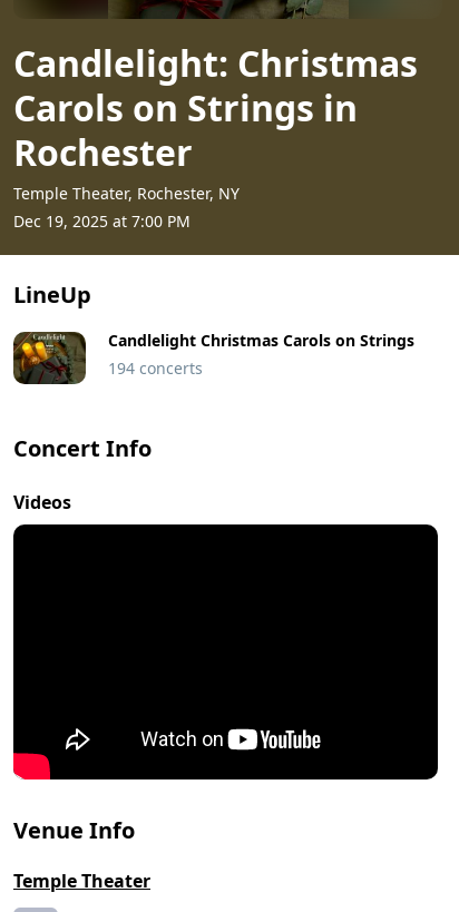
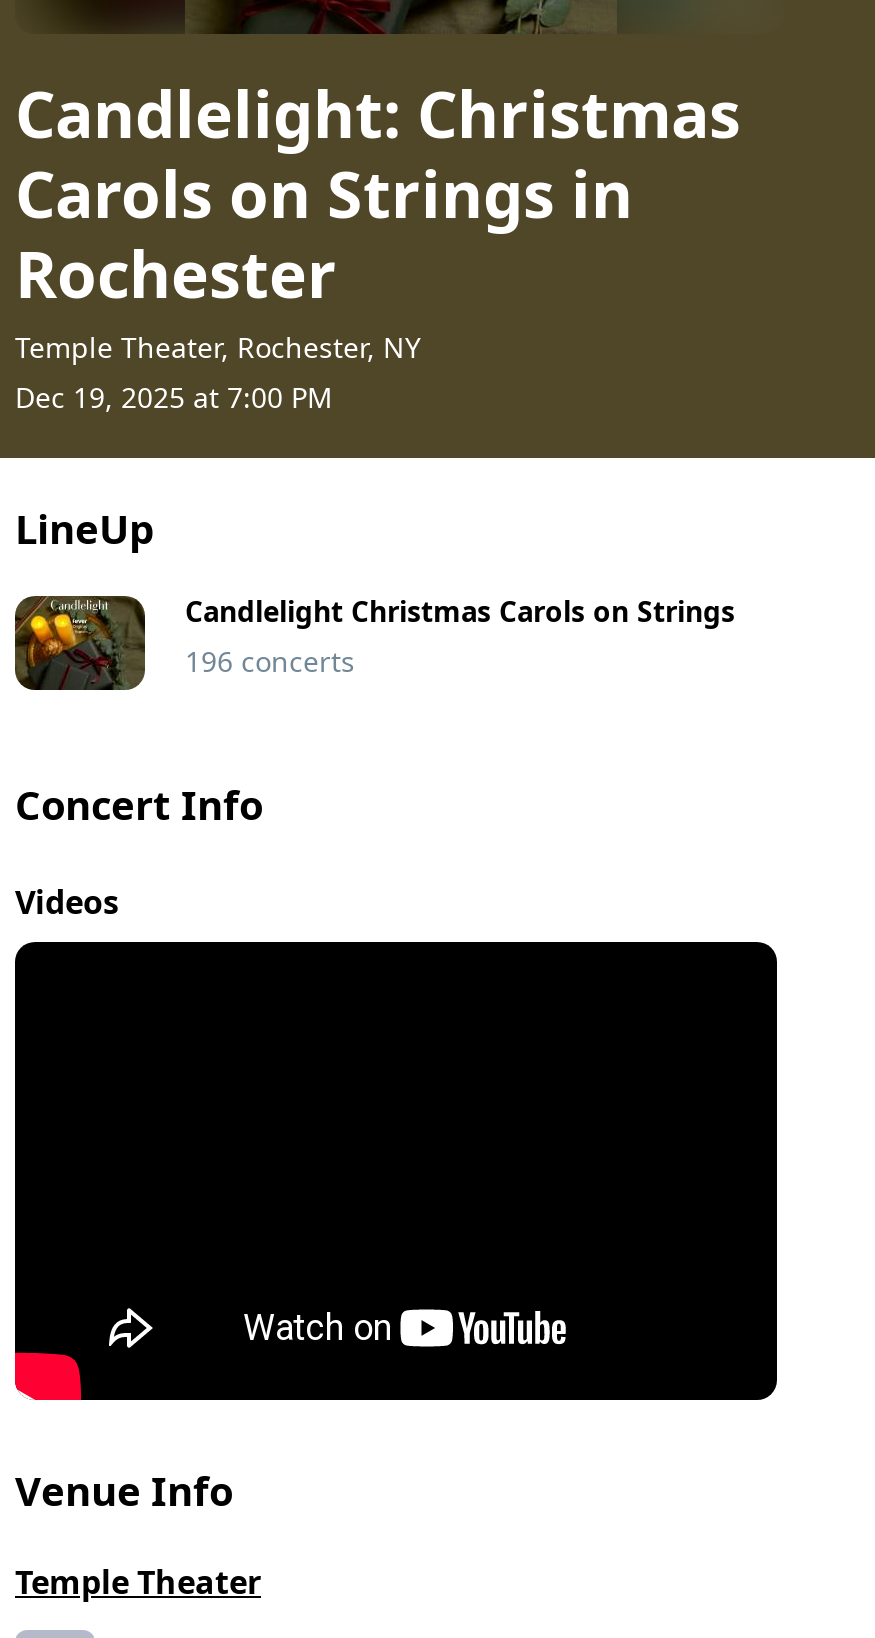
[108,357,203,379] 194 concerts -> [185,642,355,680] 196 concerts

